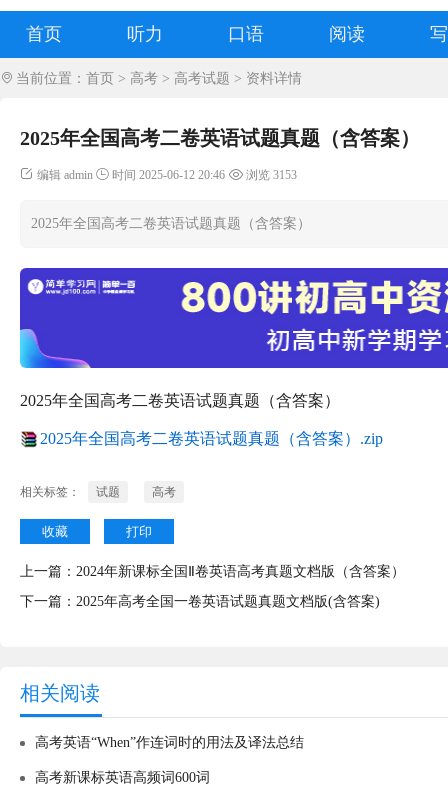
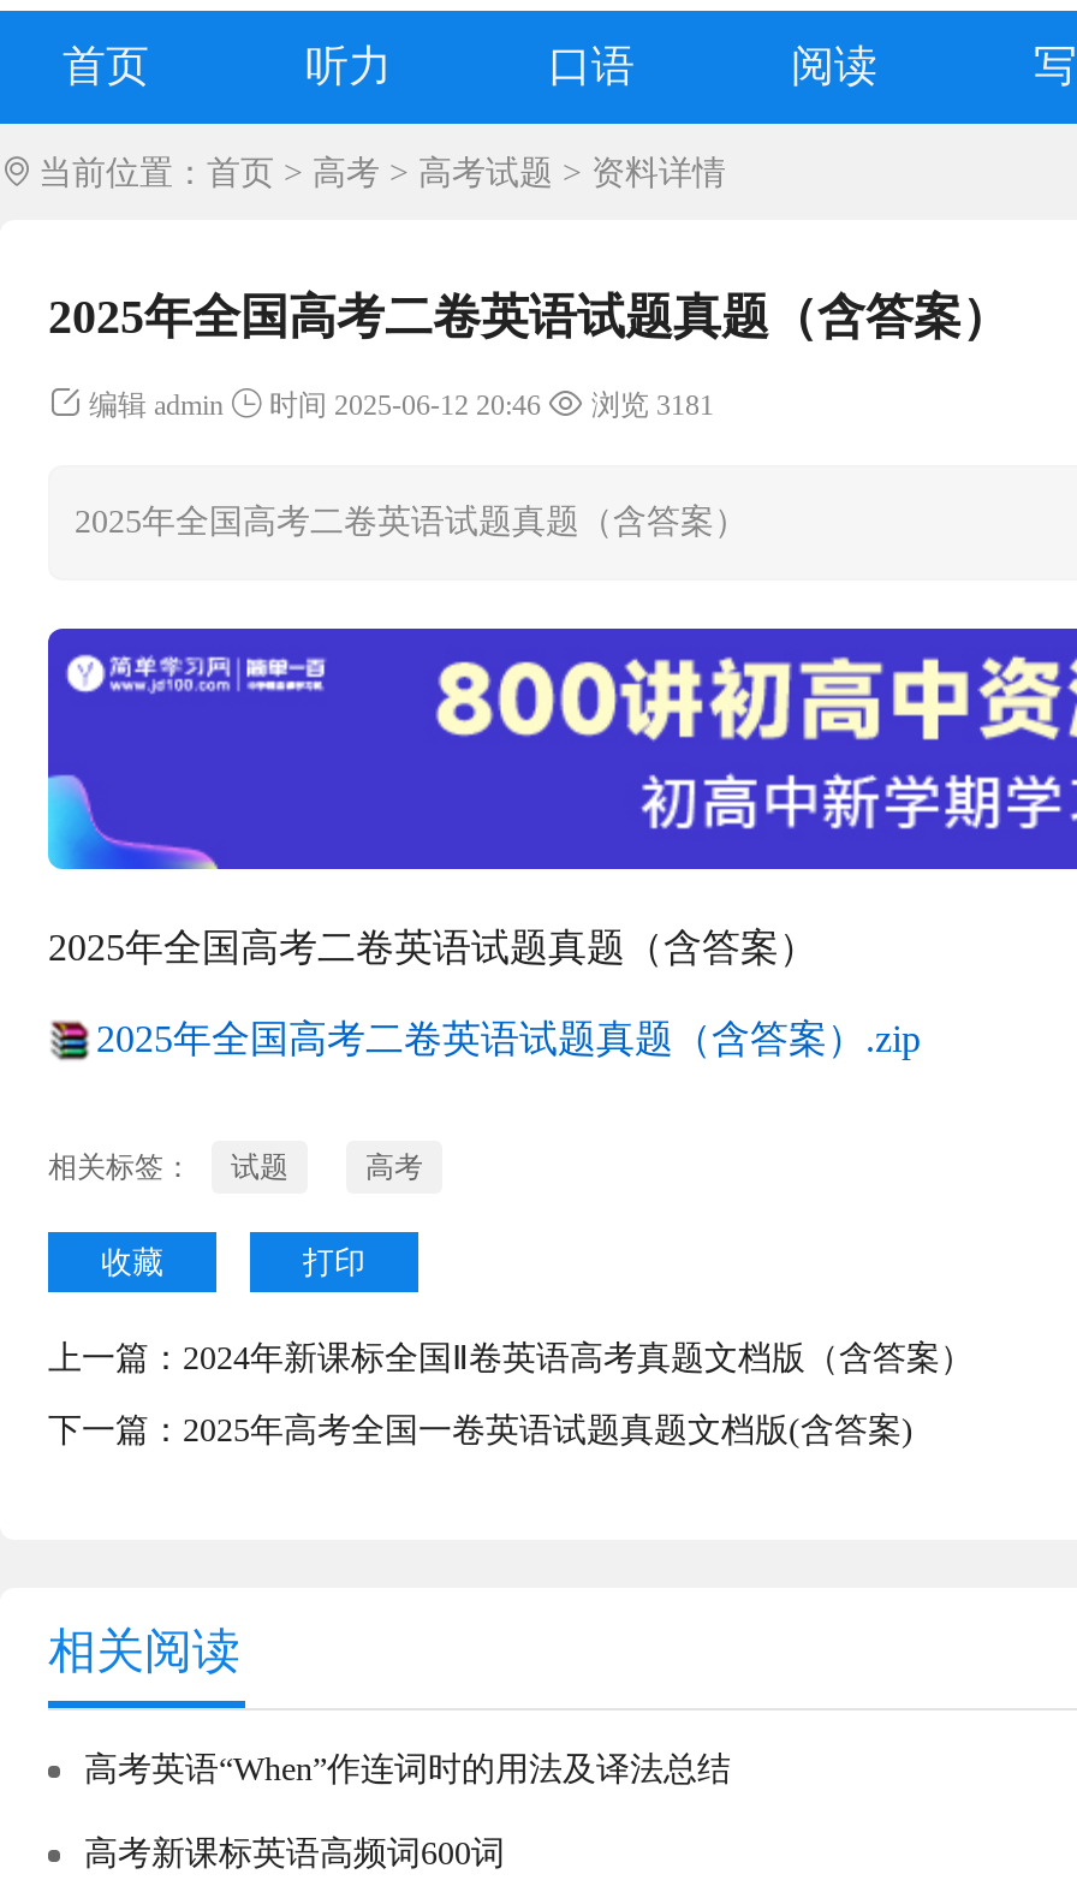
[34,168,297,182] 编辑 admin 时间 2025-06-12 20:46 浏览 3153 -> [82,388,714,422] 编辑 admin 时间 2025-06-12 20:46 浏览 3181

